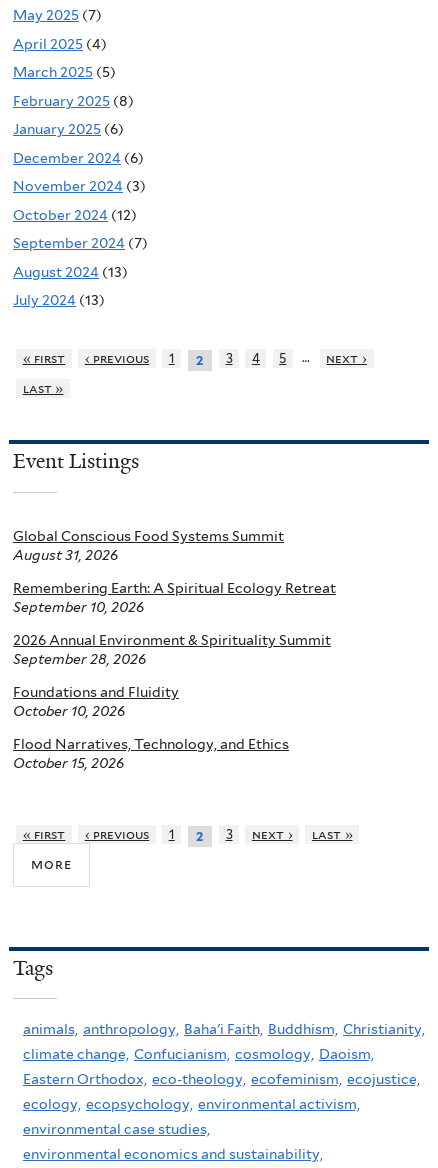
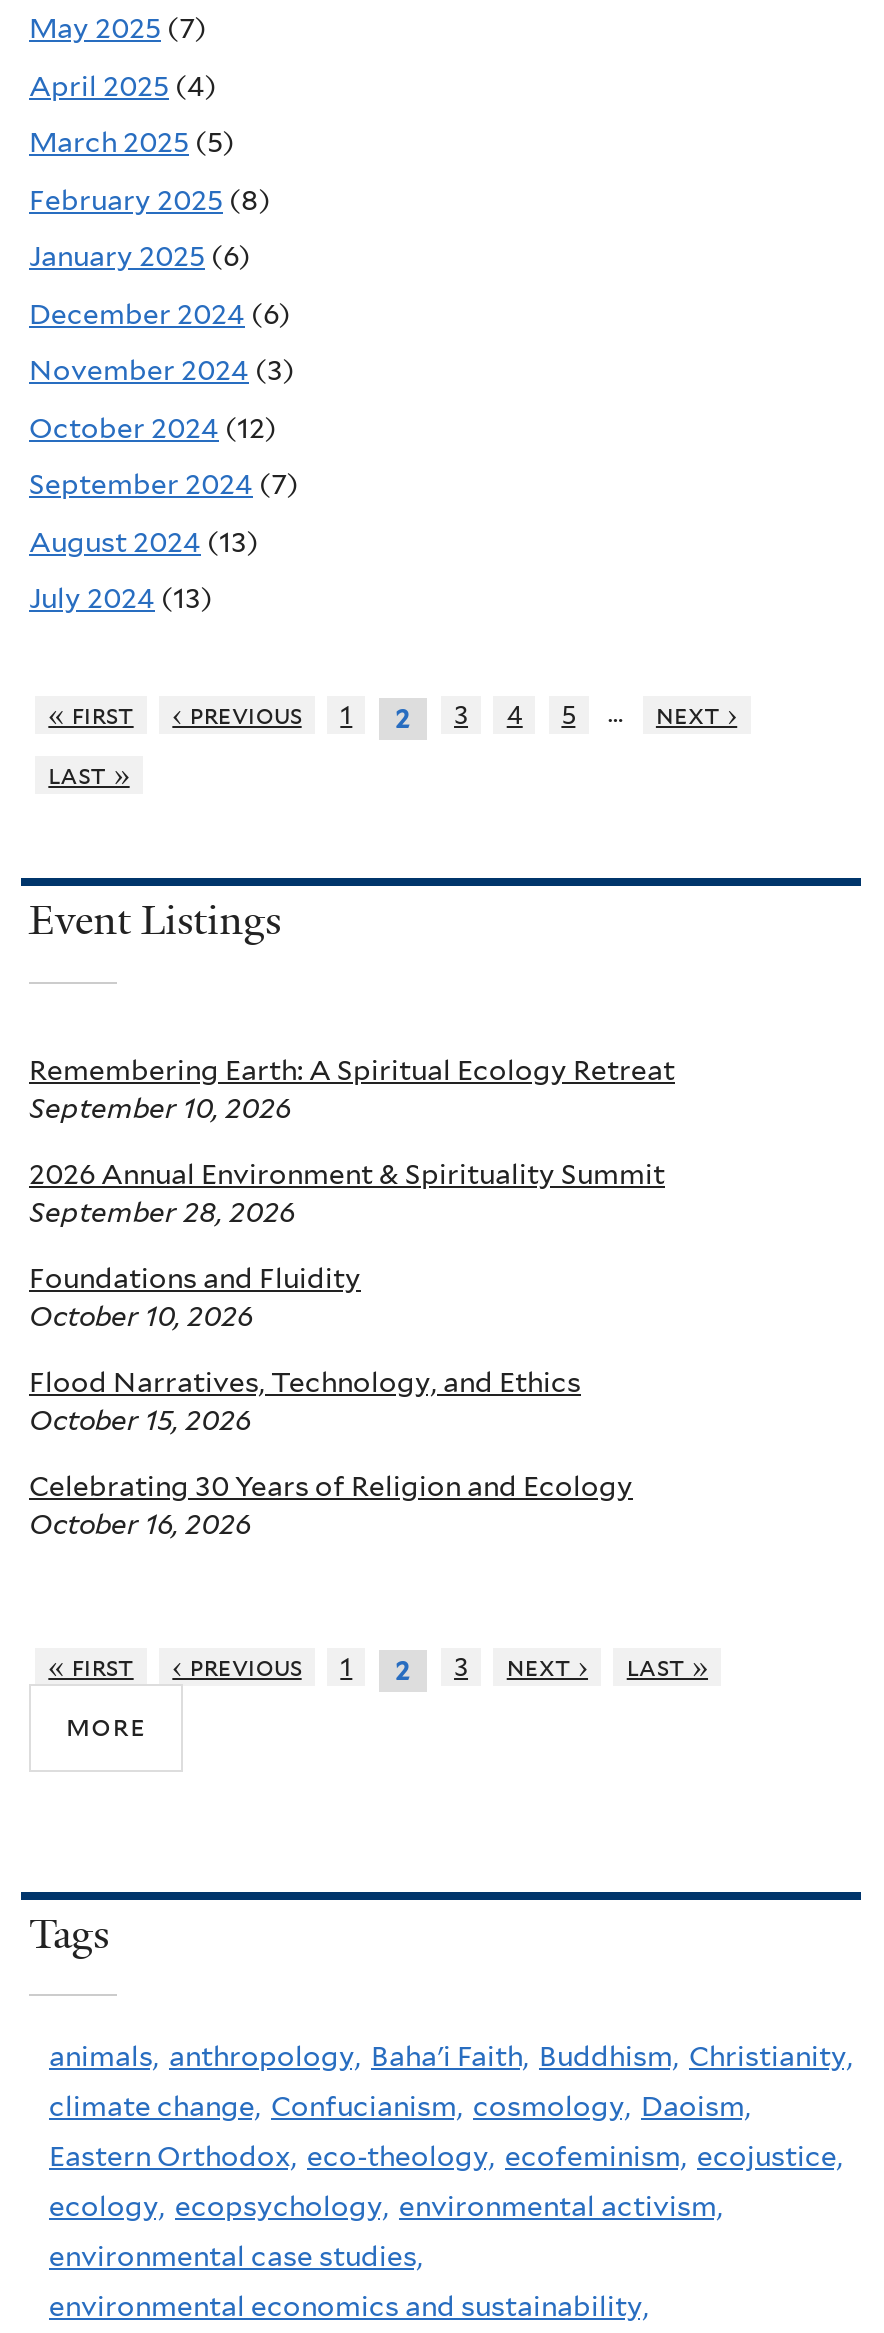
[13,528,284,563] Global Conscious Food Systems Summit | August 31, 2026 -> none
moved [13,580,336,771] -> [29,1055,675,1437]: Remembering Earth: A Spiritual Ecology Retreat | September 10, 2026 | 2026 Annual Environment & Spirituality Summit | September 28, 2026 | Foundations and Fluidity | October 10, 2026 | Flood Narratives, Technology, and Ethics | October 15, 2026
none -> [29,1471,633,1541] Celebrating 30 Years of Religion and Ecology | October 16, 2026

